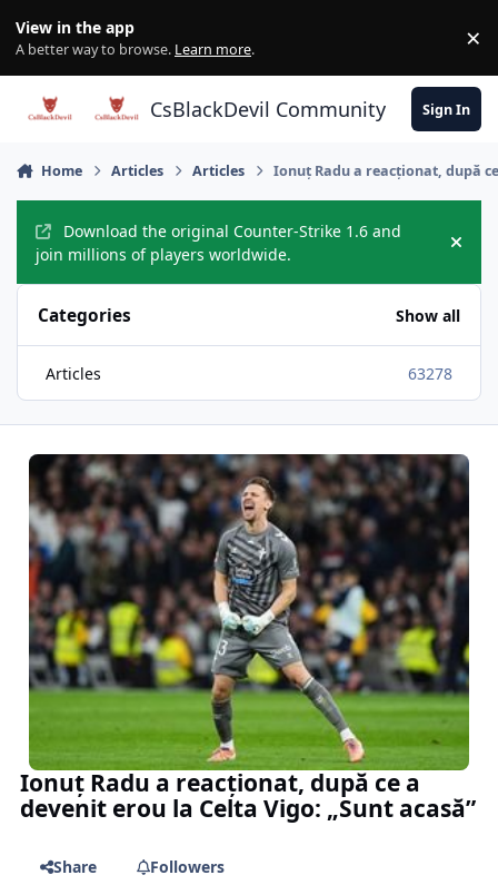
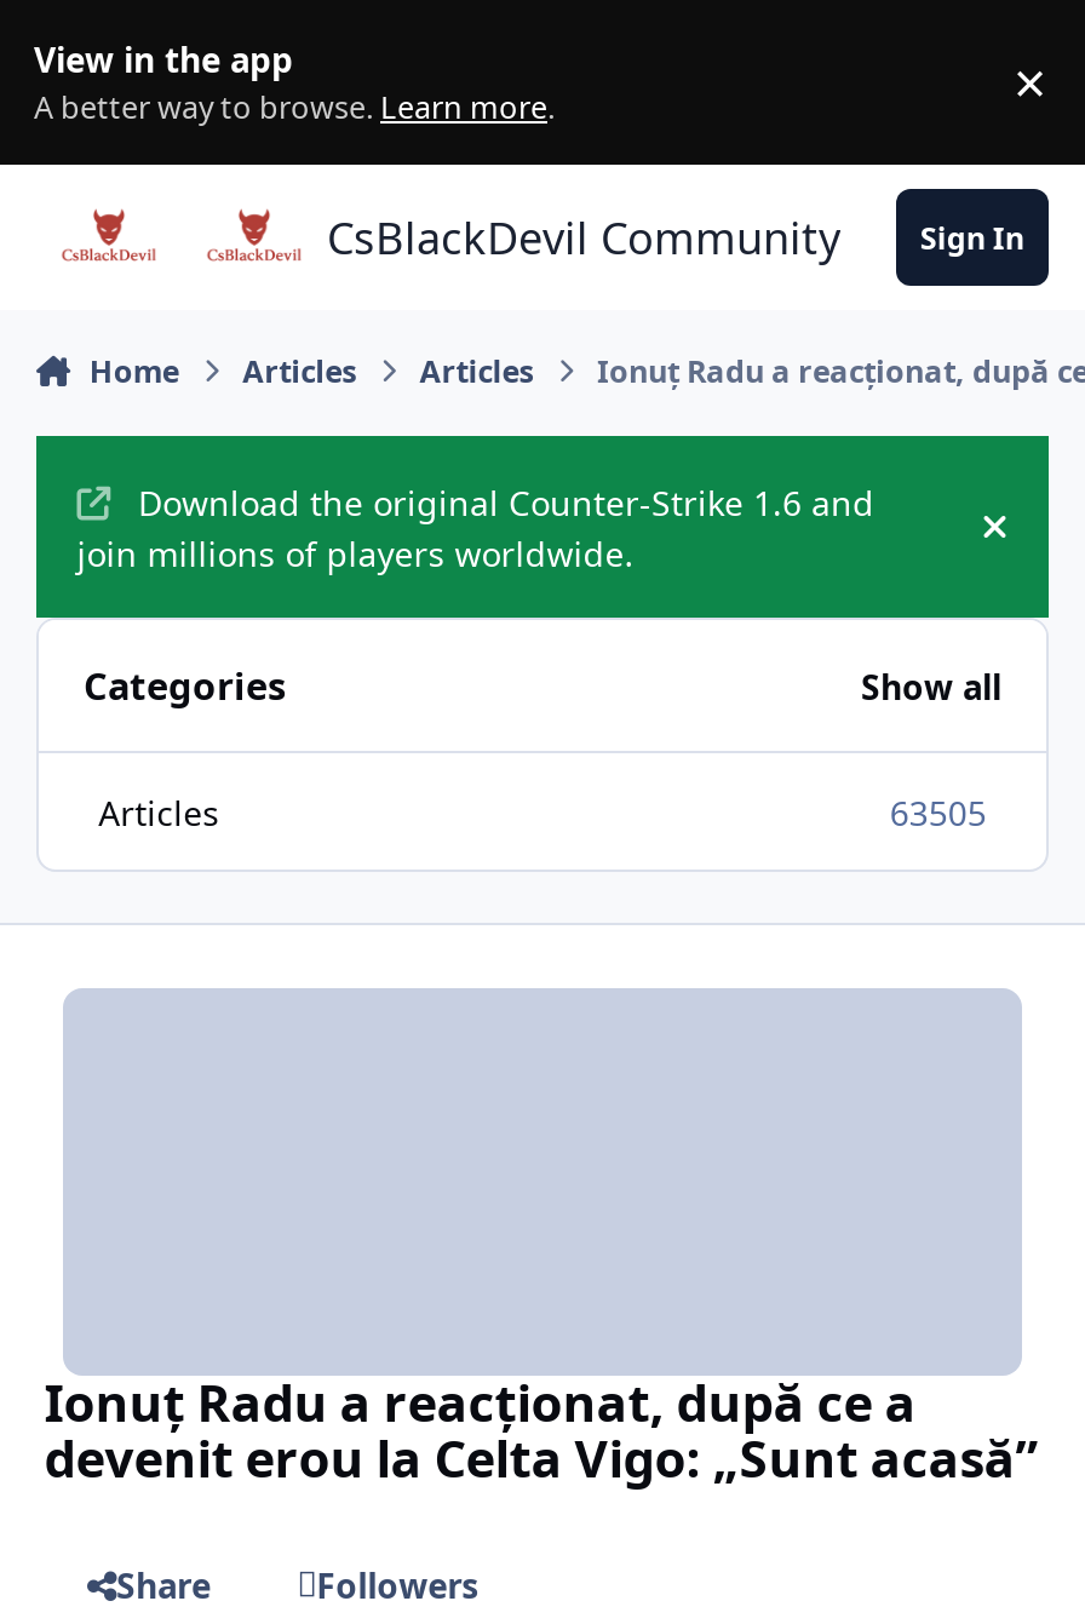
[408,362,453,383] 63278 -> [890,788,987,834] 63505
[28,453,470,771] [image] -> none

